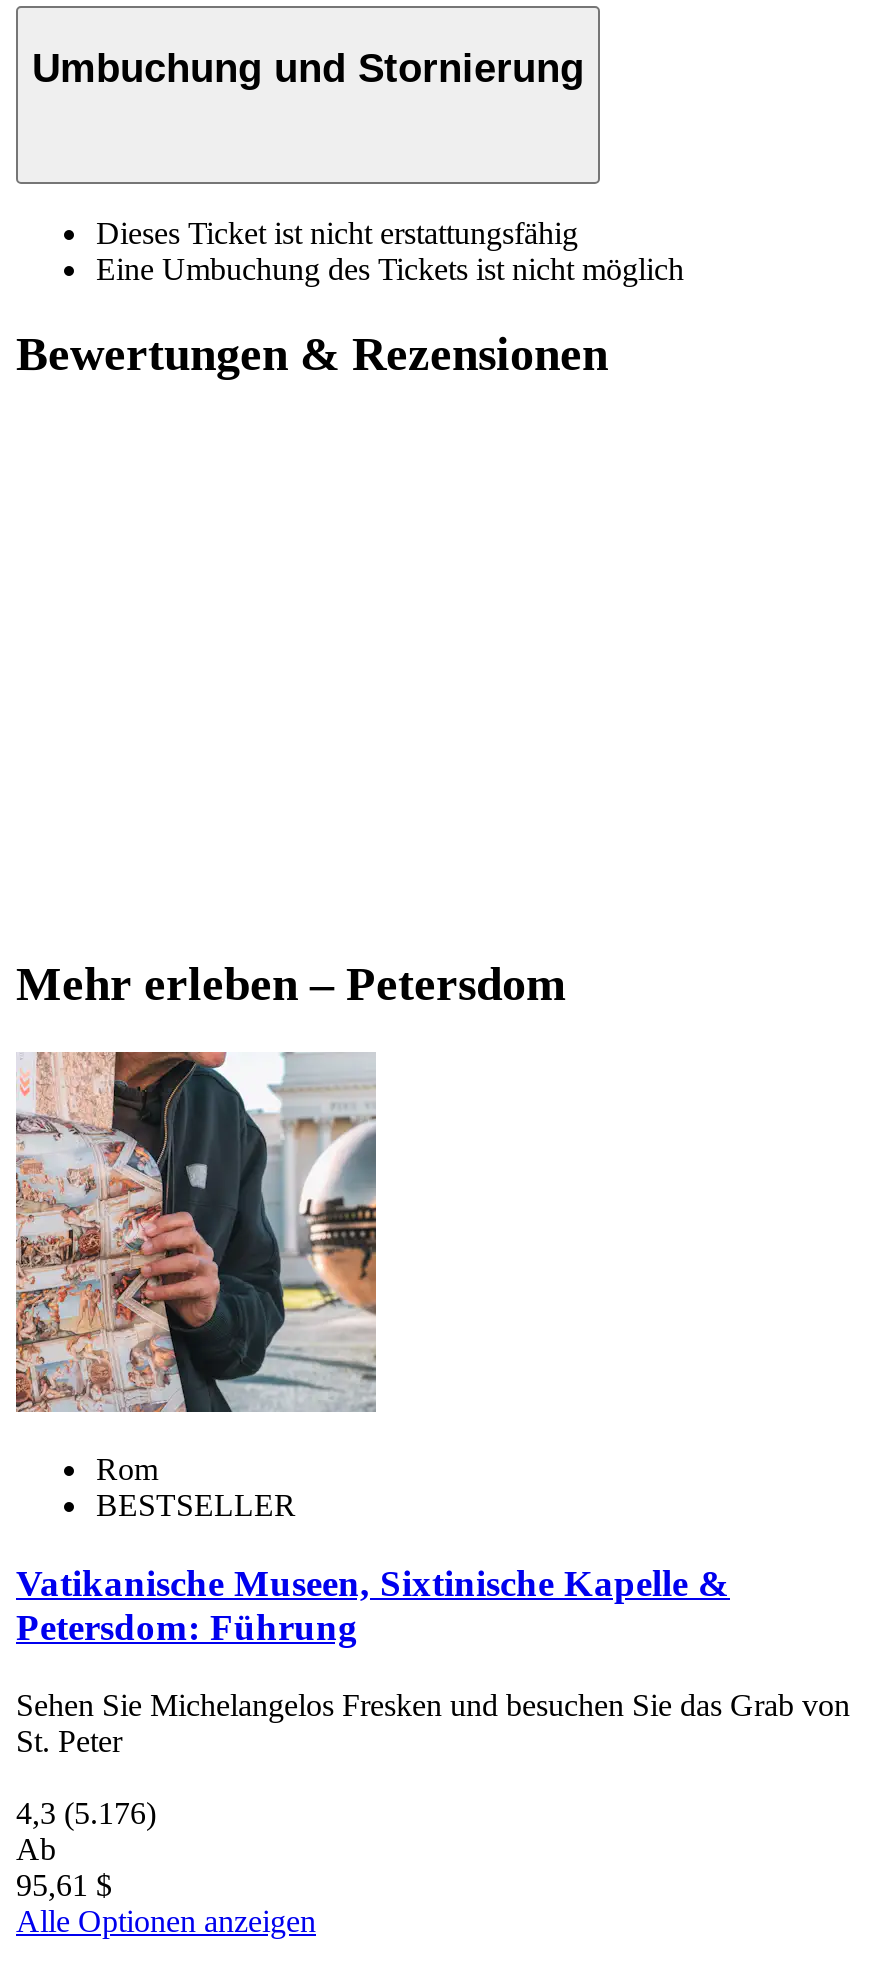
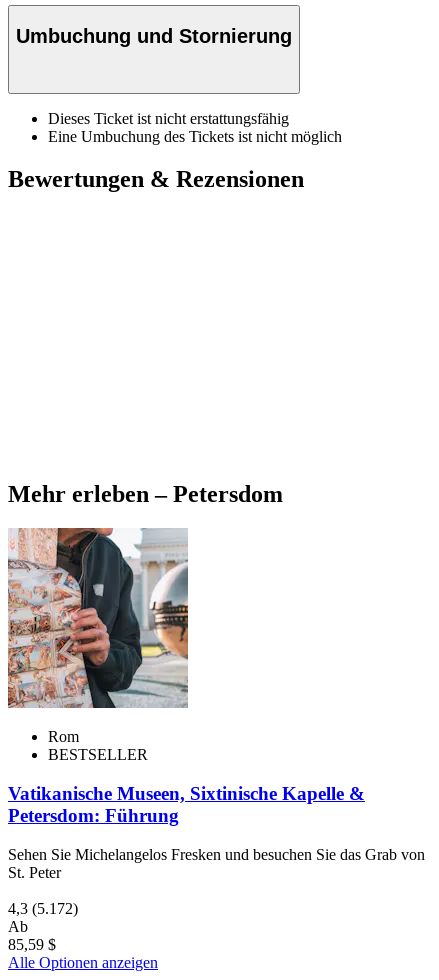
[16,1795,156,1829] 4,3 (5.176) -> [8,899,78,916] 4,3 (5.172)
[16,1867,112,1901] 95,61 $ -> [8,935,56,952] 85,59 $

